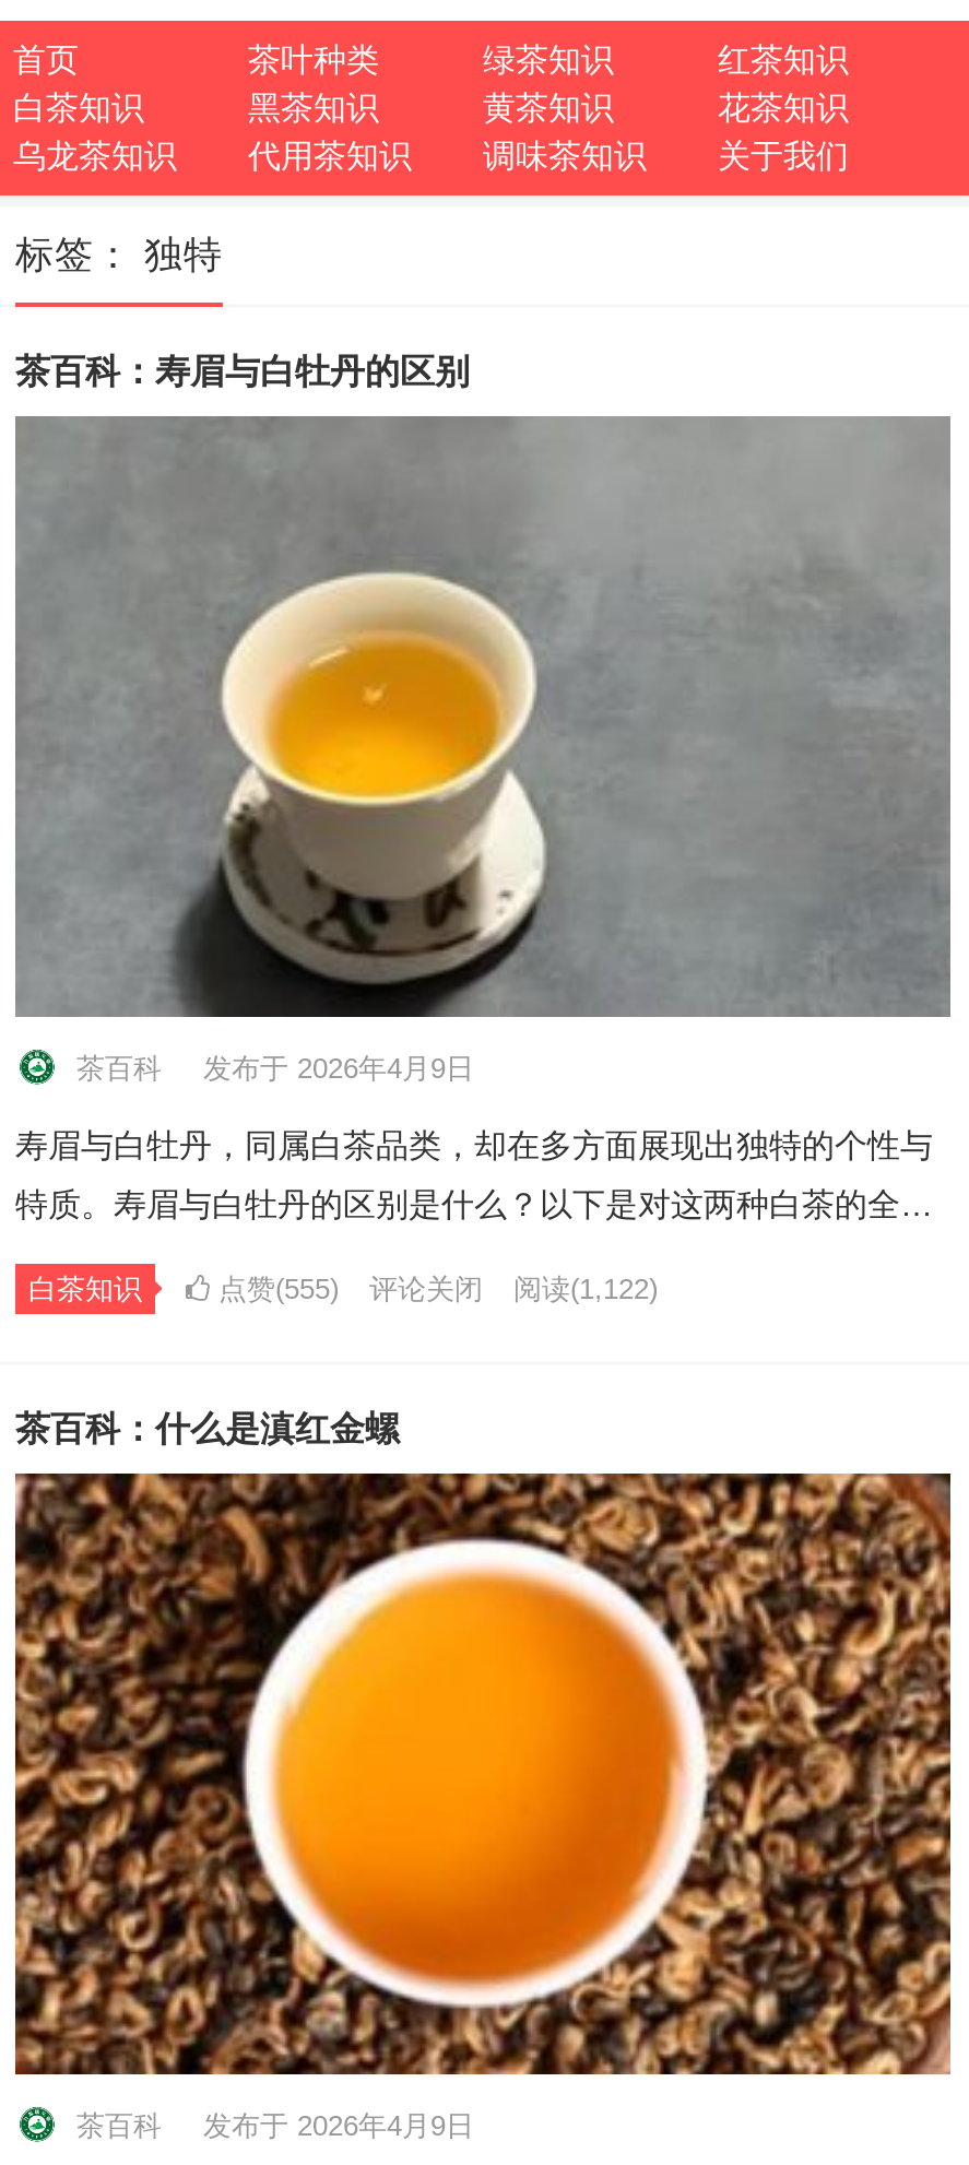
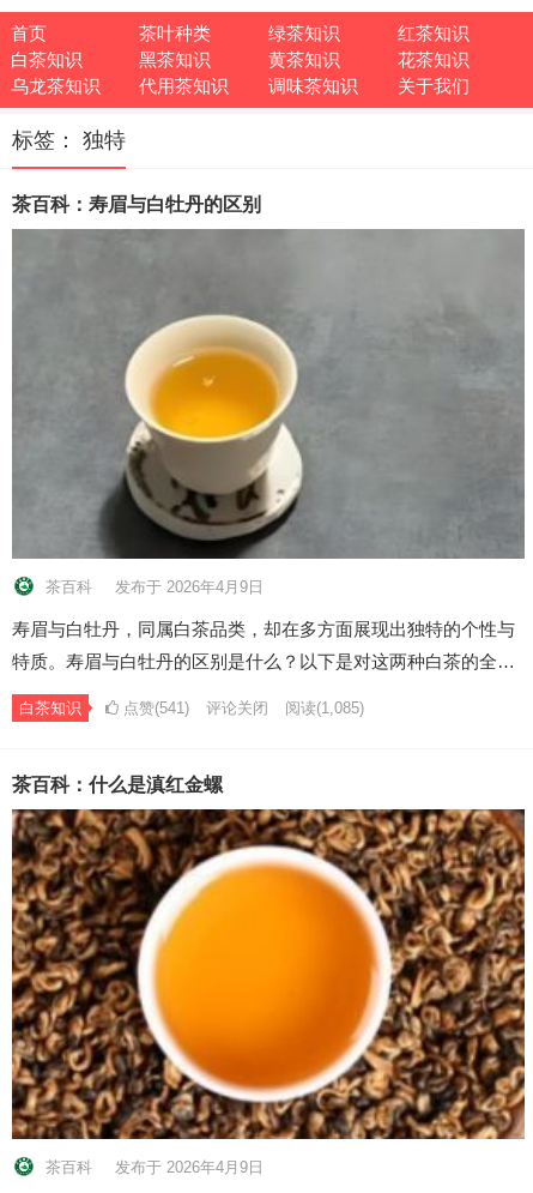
[210,1273,339,1306] 点赞(555) -> [119,699,189,717] 点赞(541)
[513,1273,658,1306] 阅读(1,122) -> [285,699,364,717] 阅读(1,085)

